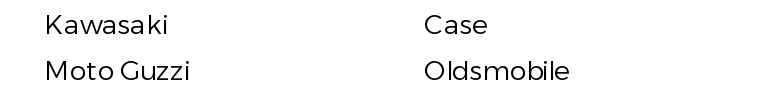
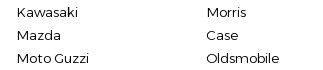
none -> [16,4,246,43] Morris | Mazda

